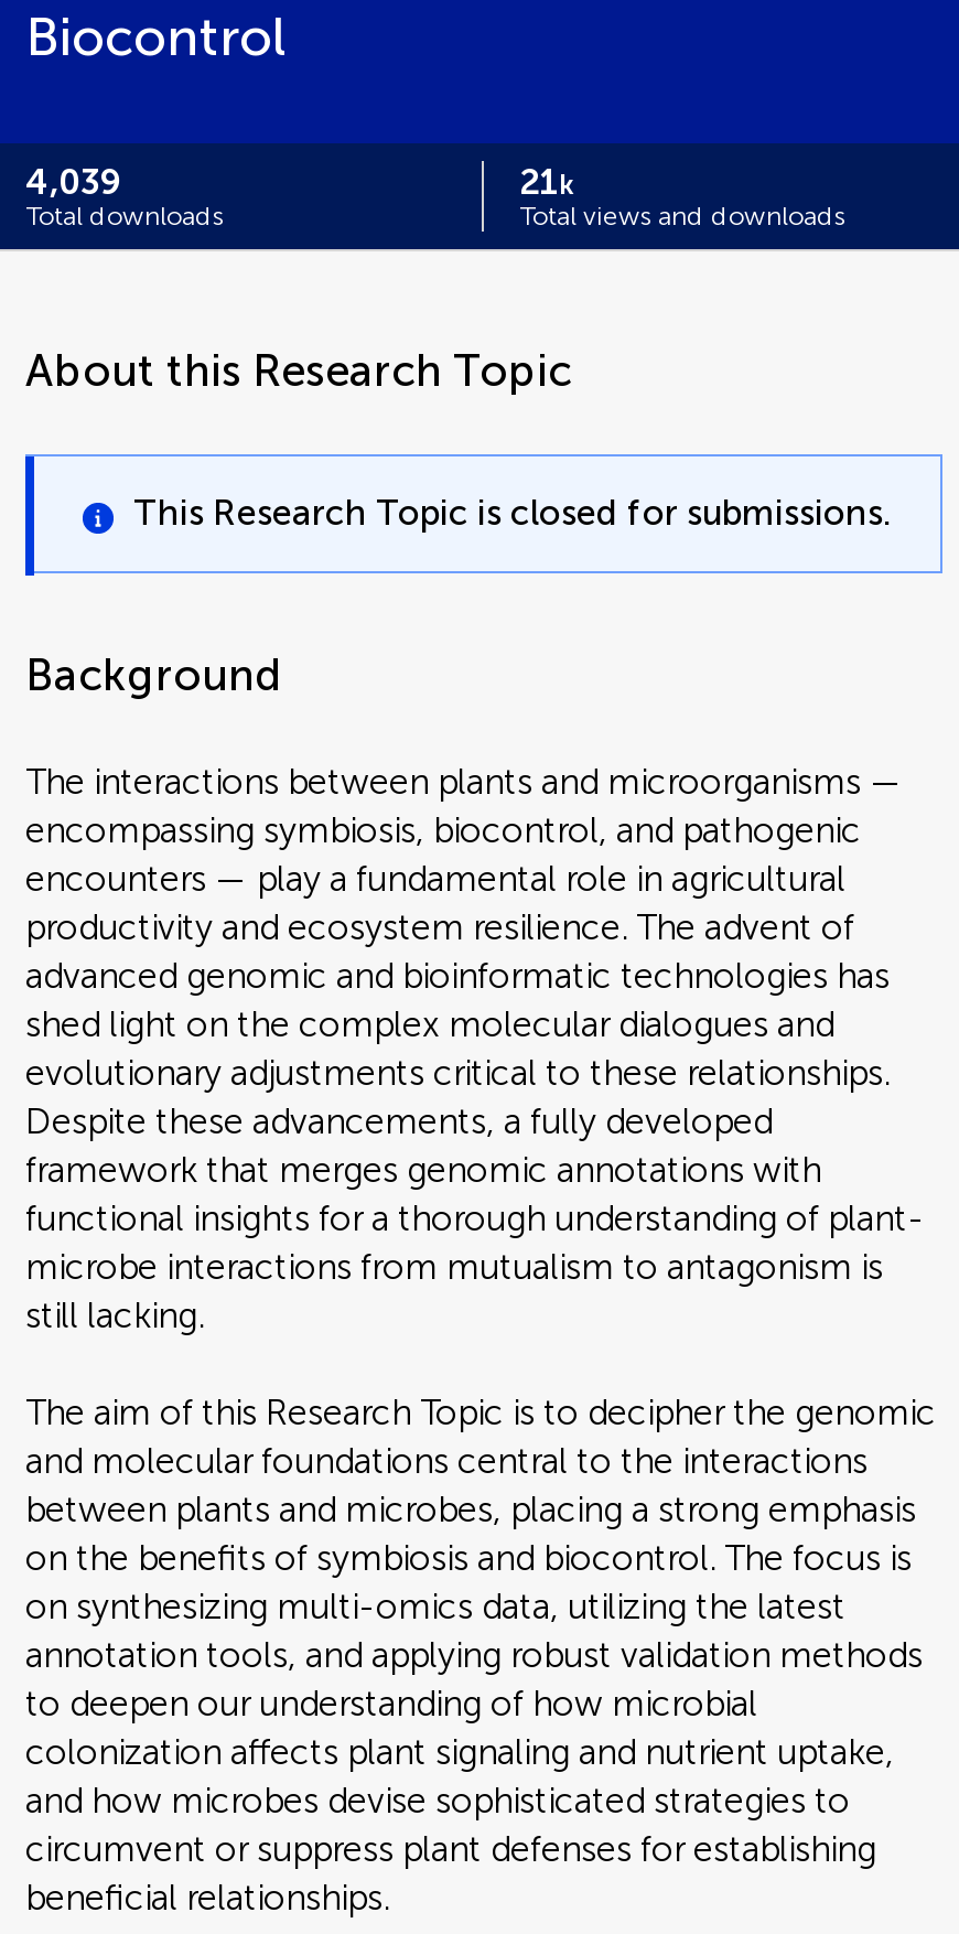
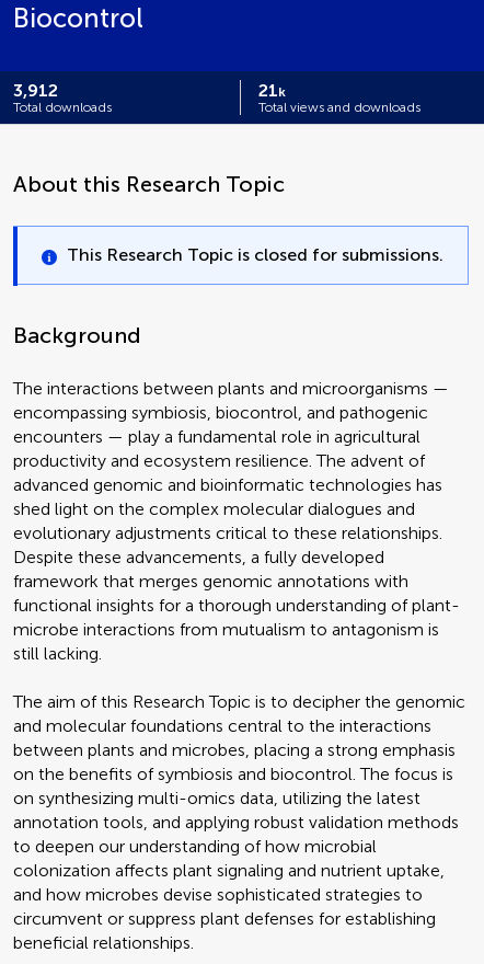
[25,161,122,203] 4,039 -> [13,80,58,101] 3,912

